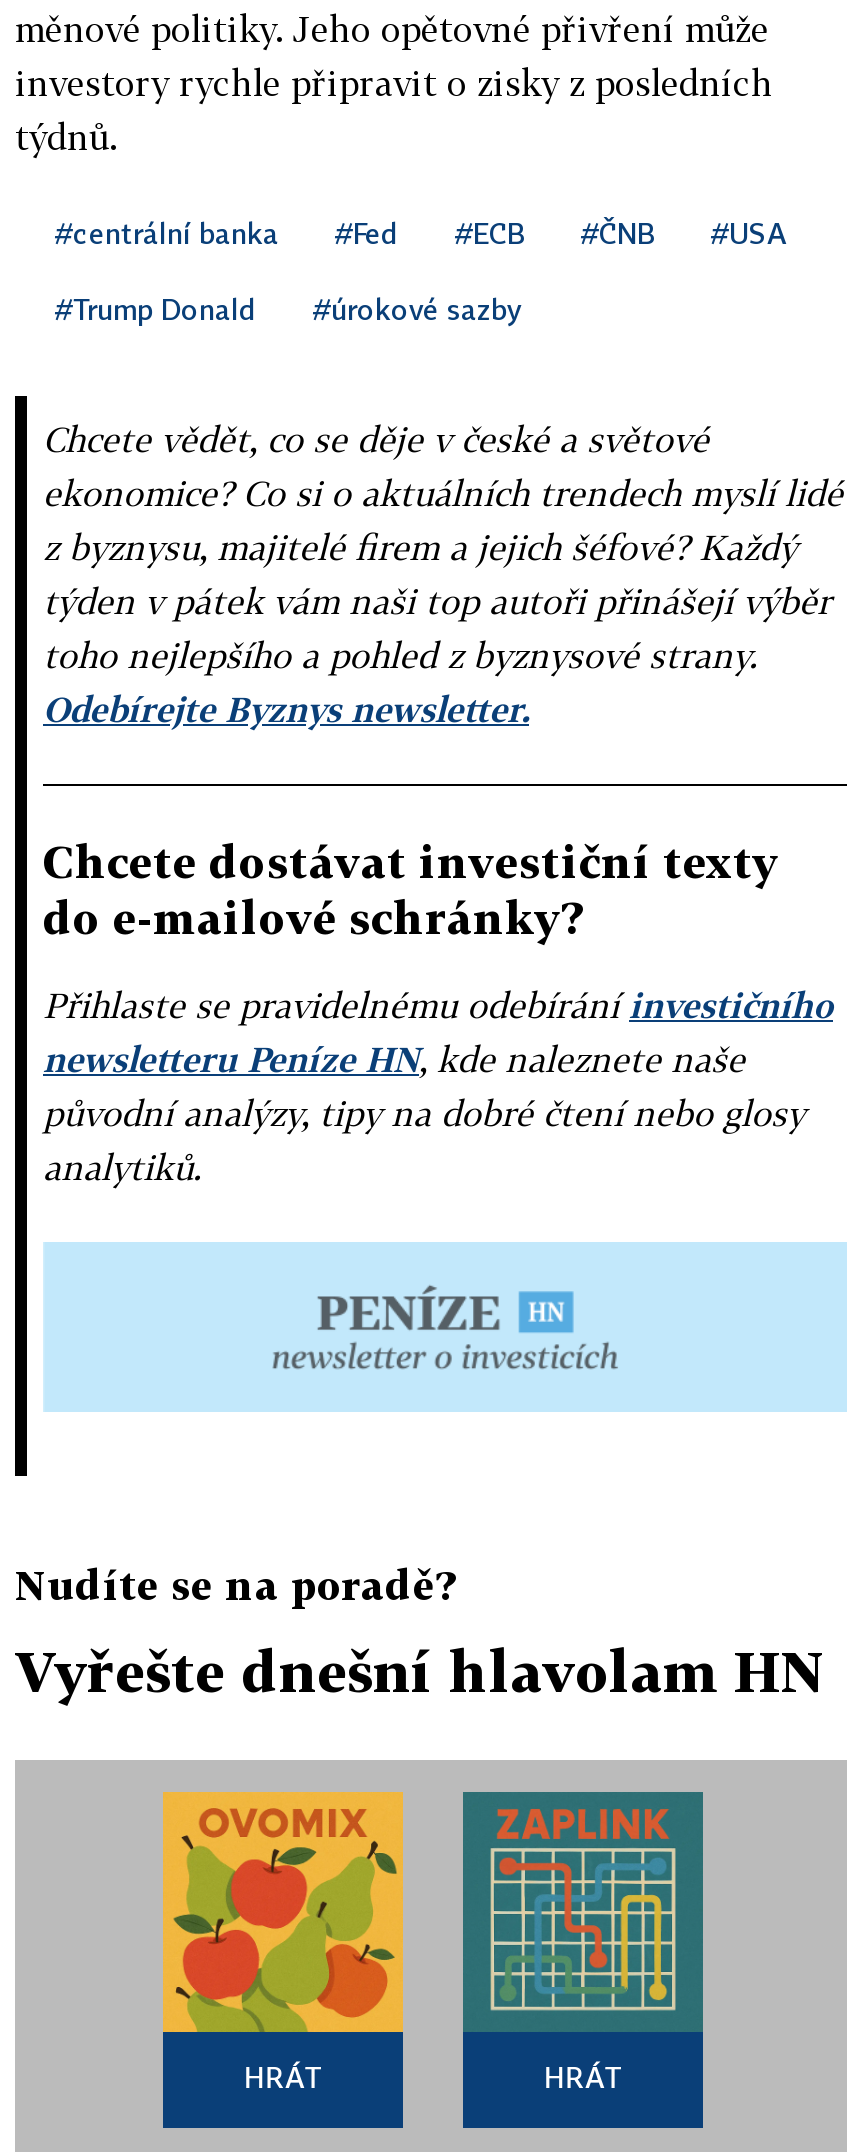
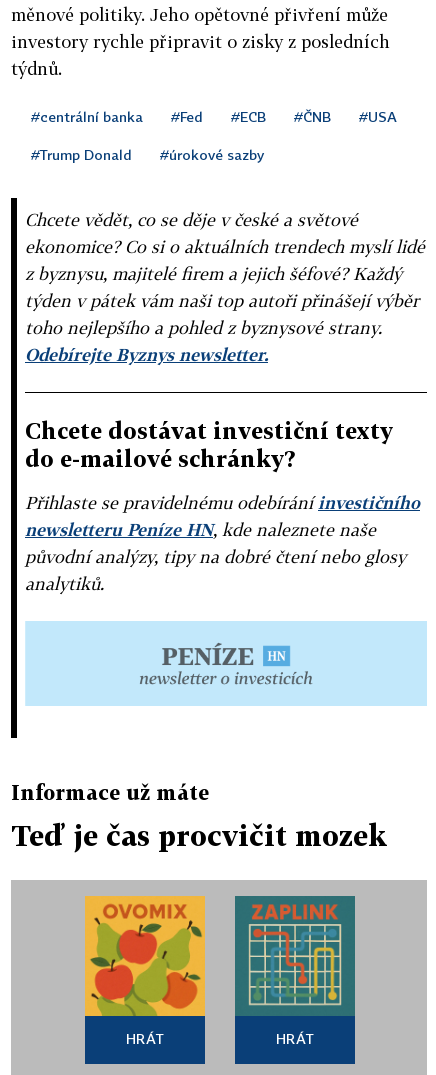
[15,1561,455,1609] Nudíte se na poradě? -> [11,780,209,804] Informace už máte
[15,1639,825,1705] Vyřešte dnešní hlavolam HN -> [11,819,387,852] Teď je čas procvičit mozek

